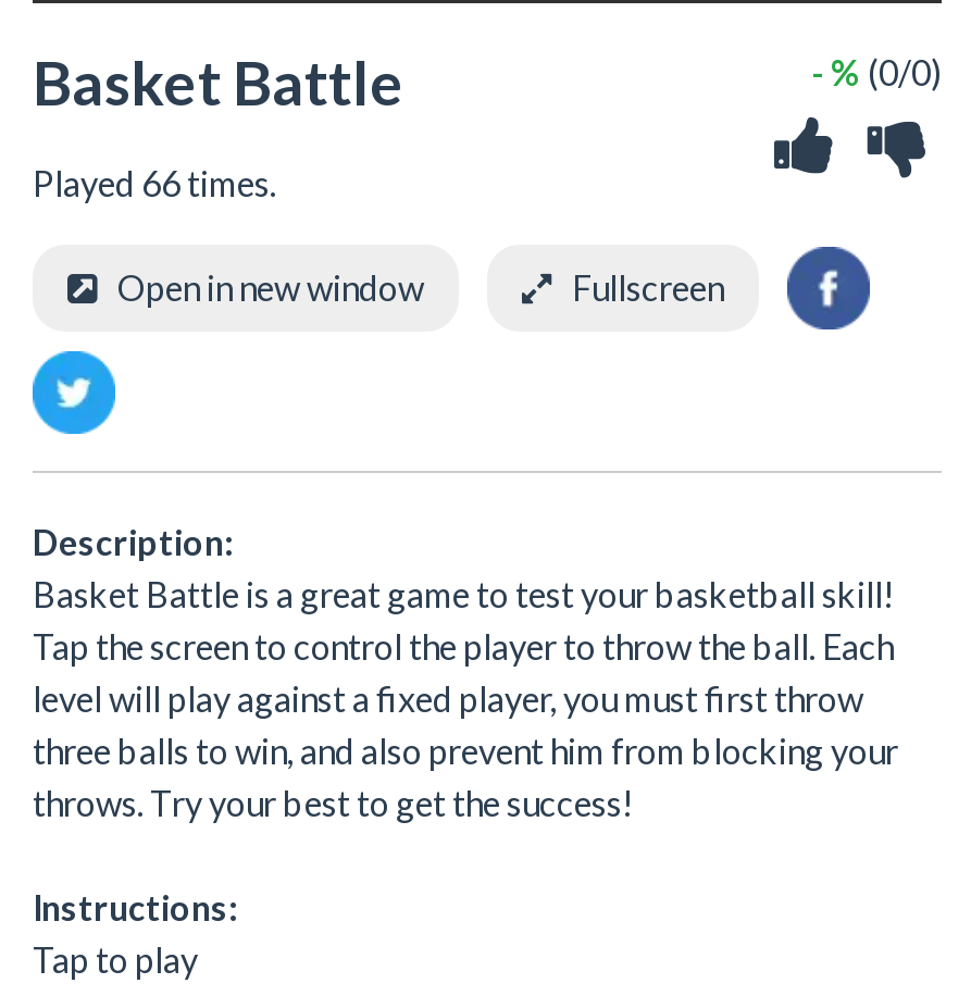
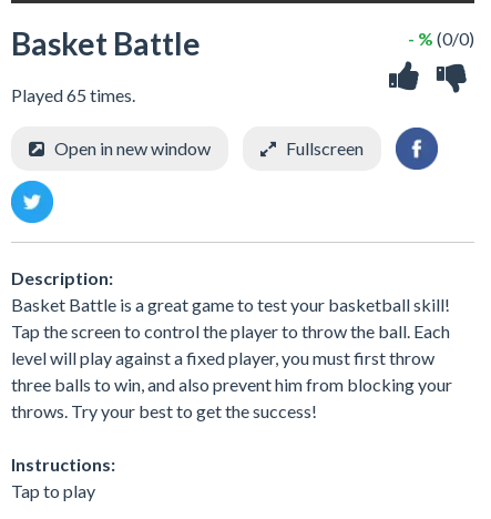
[33,163,276,204] Played 66 times. -> [11,85,135,106] Played 65 times.

